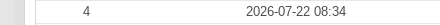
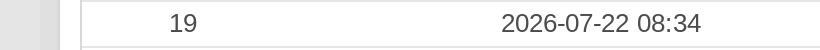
[83,4,90,19] 4 -> [169,8,197,38] 19

